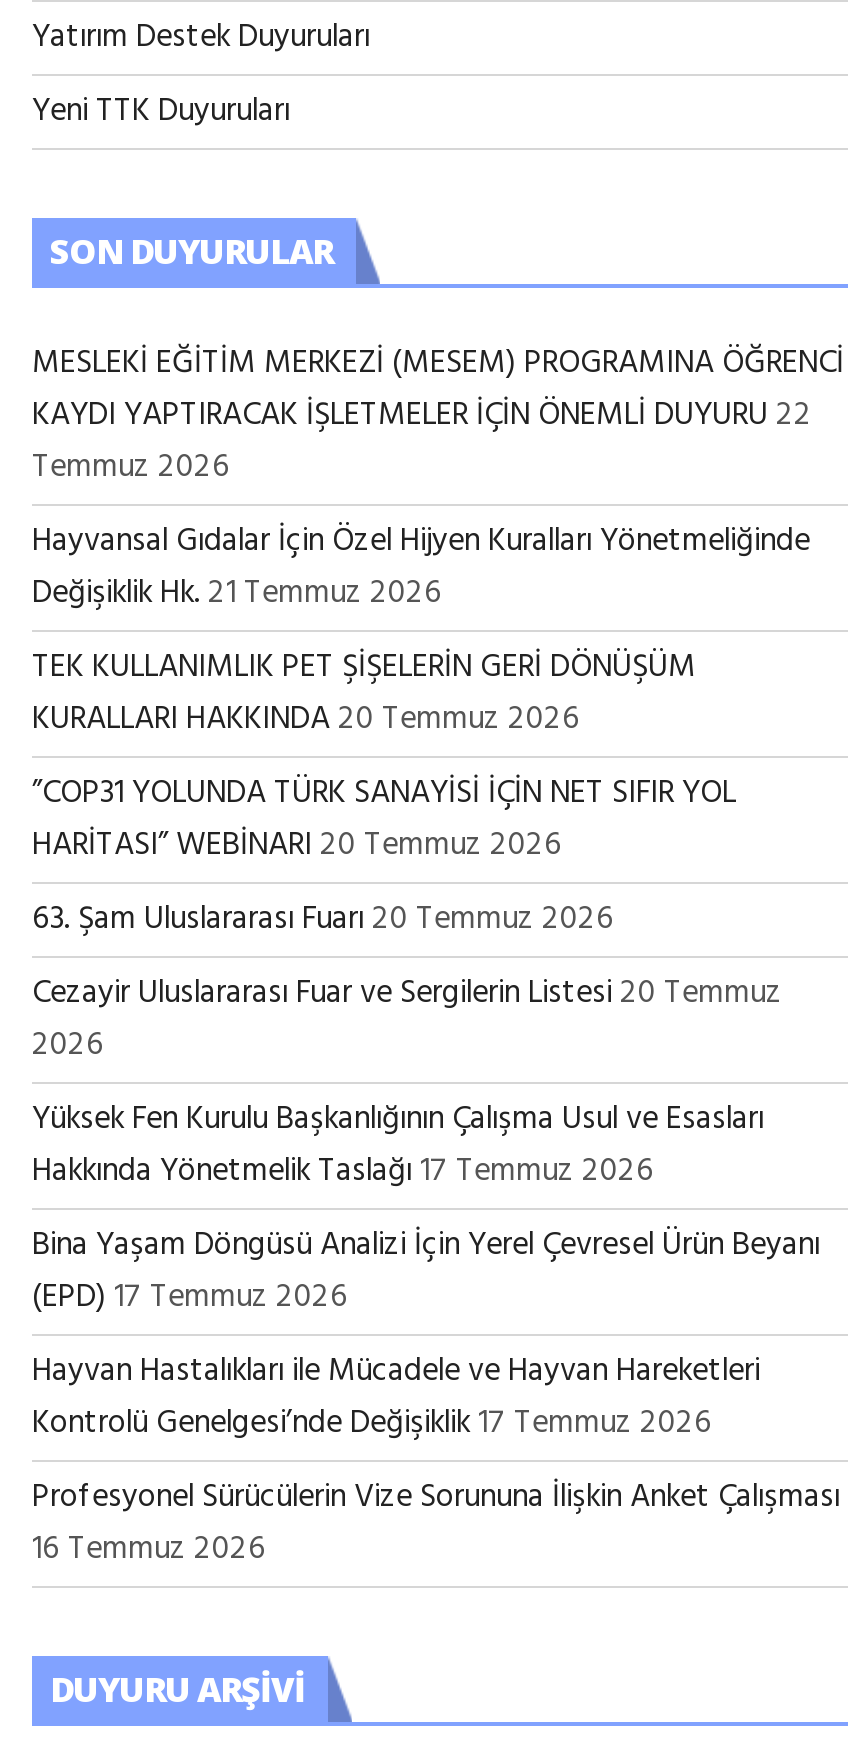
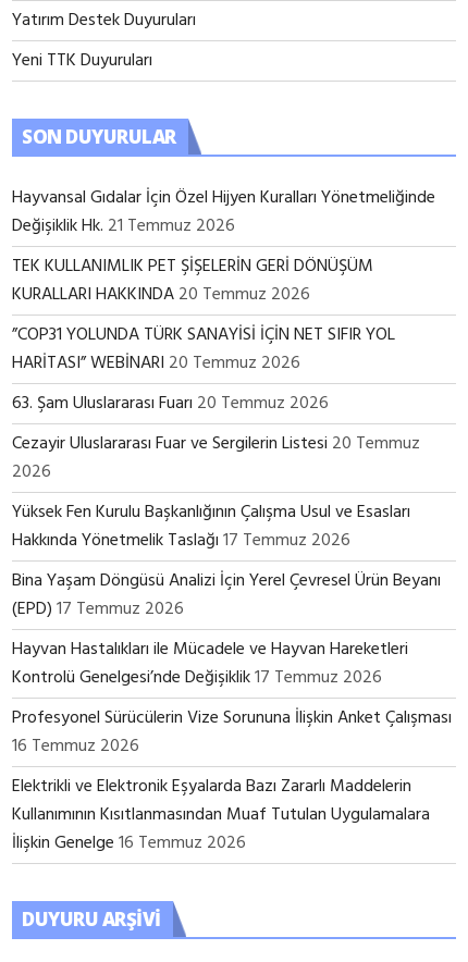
[32,338,844,494] MESLEKİ EĞİTİM MERKEZİ (MESEM) PROGRAMINA ÖĞRENCİ | KAYDI YAPTIRACAK İŞLETMELER İÇİN ÖNEMLİ DUYURU 22 | Temmuz 2026 -> none
moved [32,516,840,1576] -> [12,184,452,761]: Hayvansal Gıdalar İçin Özel Hijyen Kuralları Yönetmeliğinde | Değişiklik Hk. 21 Temmuz 2026 | TEK KULLANIMLIK PET ŞİŞELERİN GERİ DÖNÜŞÜM | ... | Profesyonel Sürücülerin Vize Sorununa İlişkin Anket Çalışması | 16 Temmuz 2026
none -> [12,773,430,858] Elektrikli ve Elektronik Eşyalarda Bazı Zararlı Maddelerin | Kullanımının Kısıtlanmasından Muaf Tutulan Uygulamalara | İlişkin Genelge 16 Temmuz 2026

